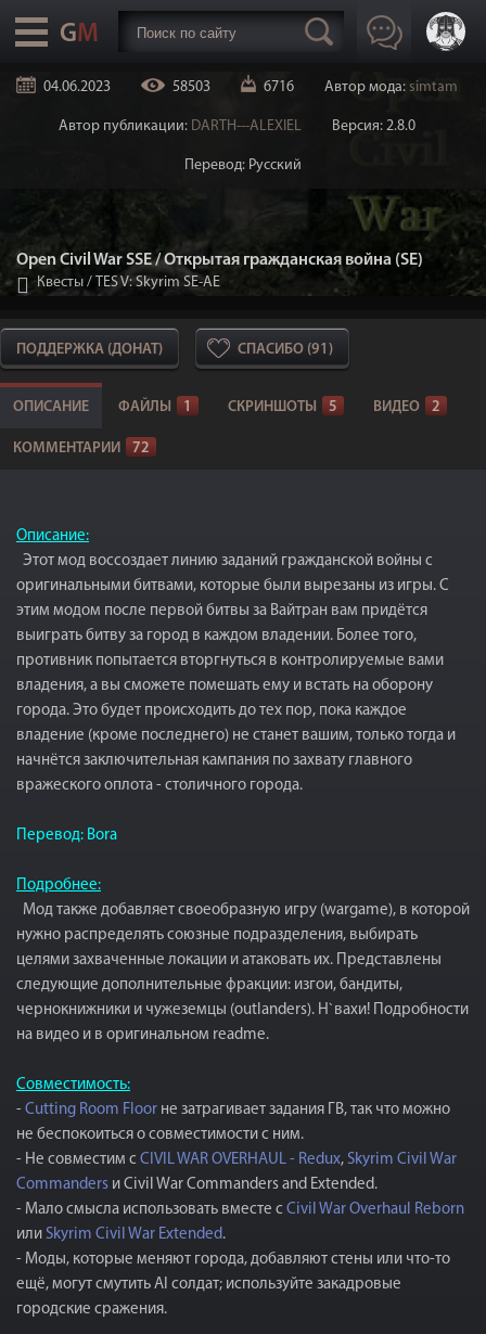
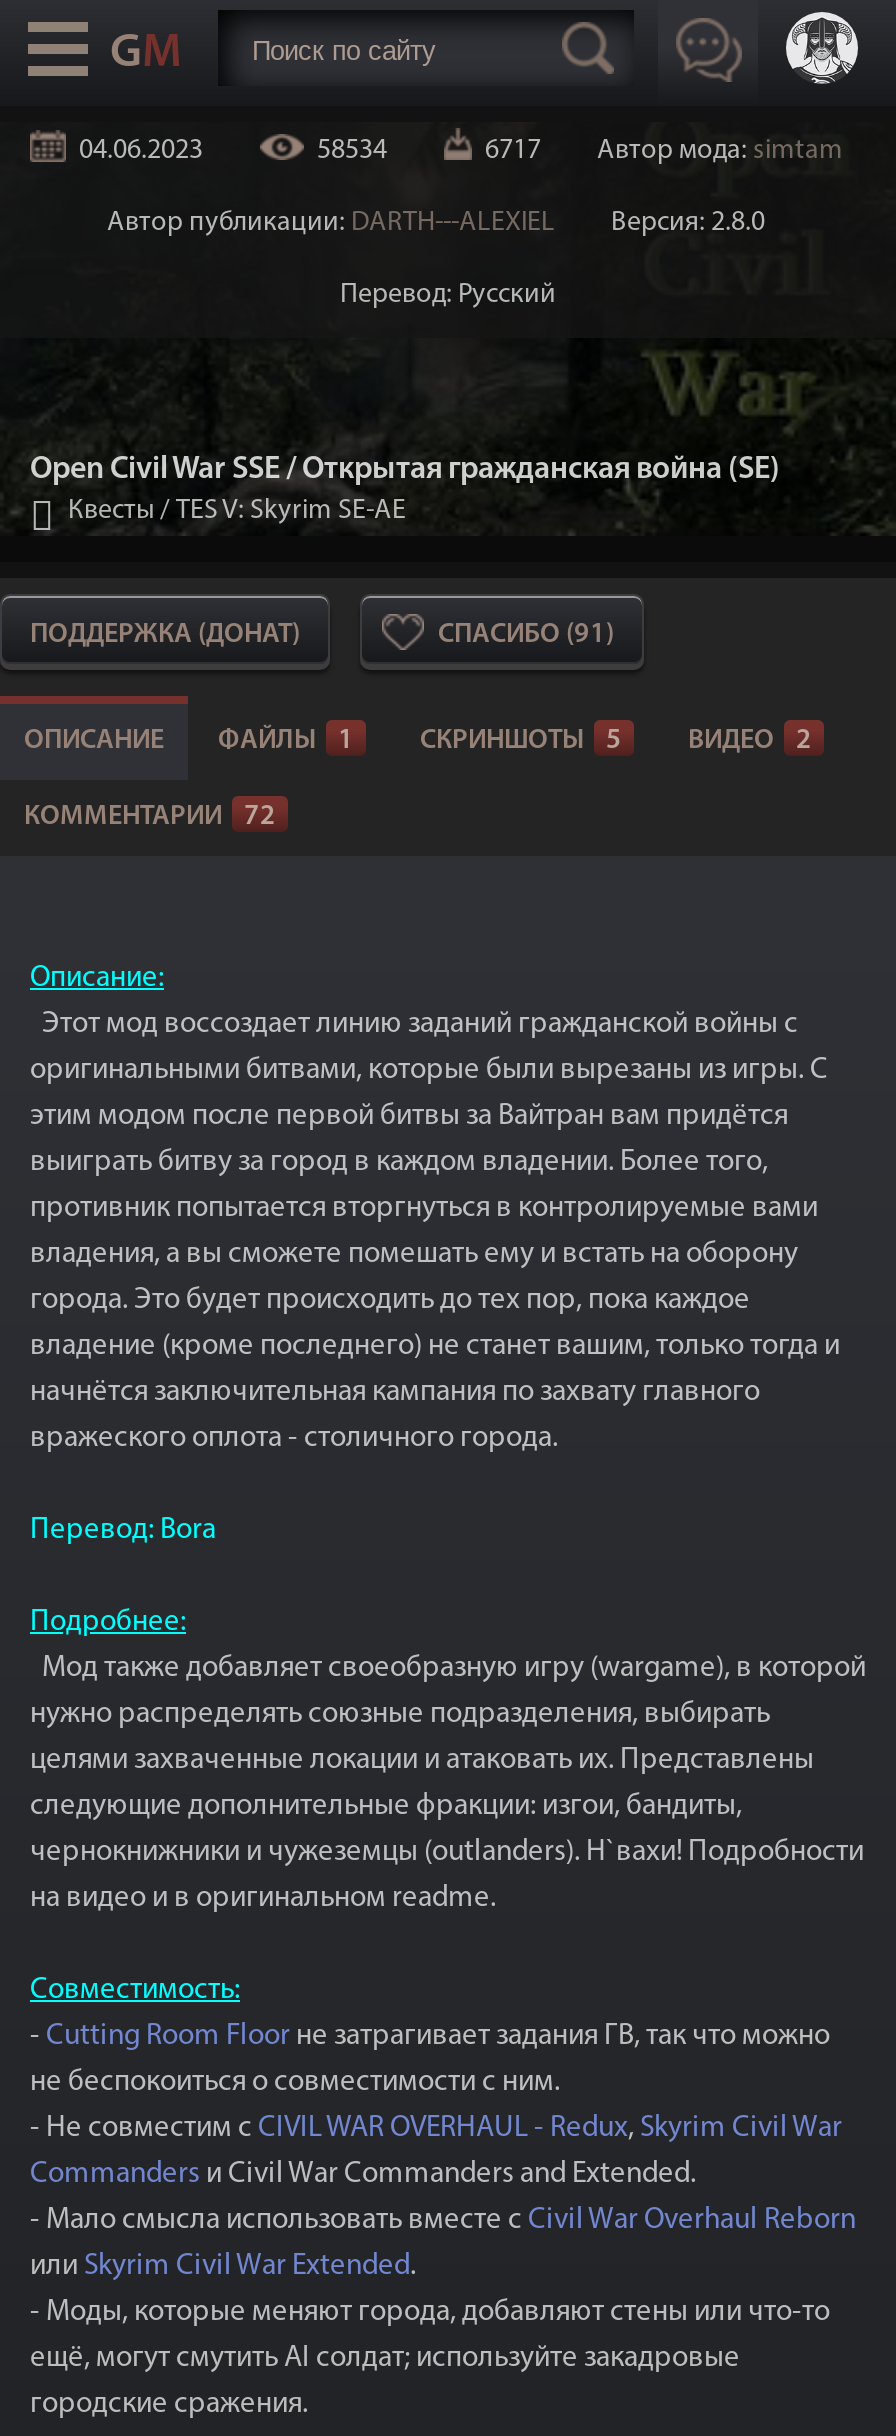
[172,79,210,95] 58503 -> [317,136,387,166] 58534
[263,79,457,95] 6716 Автор мода: simtam -> [485,136,843,166] 6717 Автор мода: simtam

